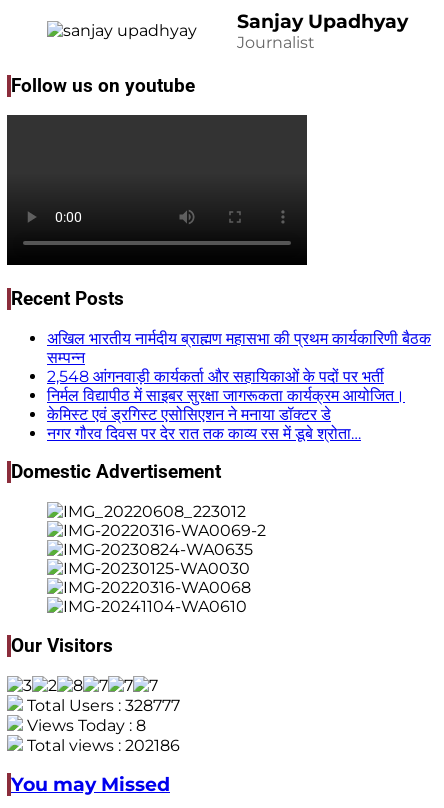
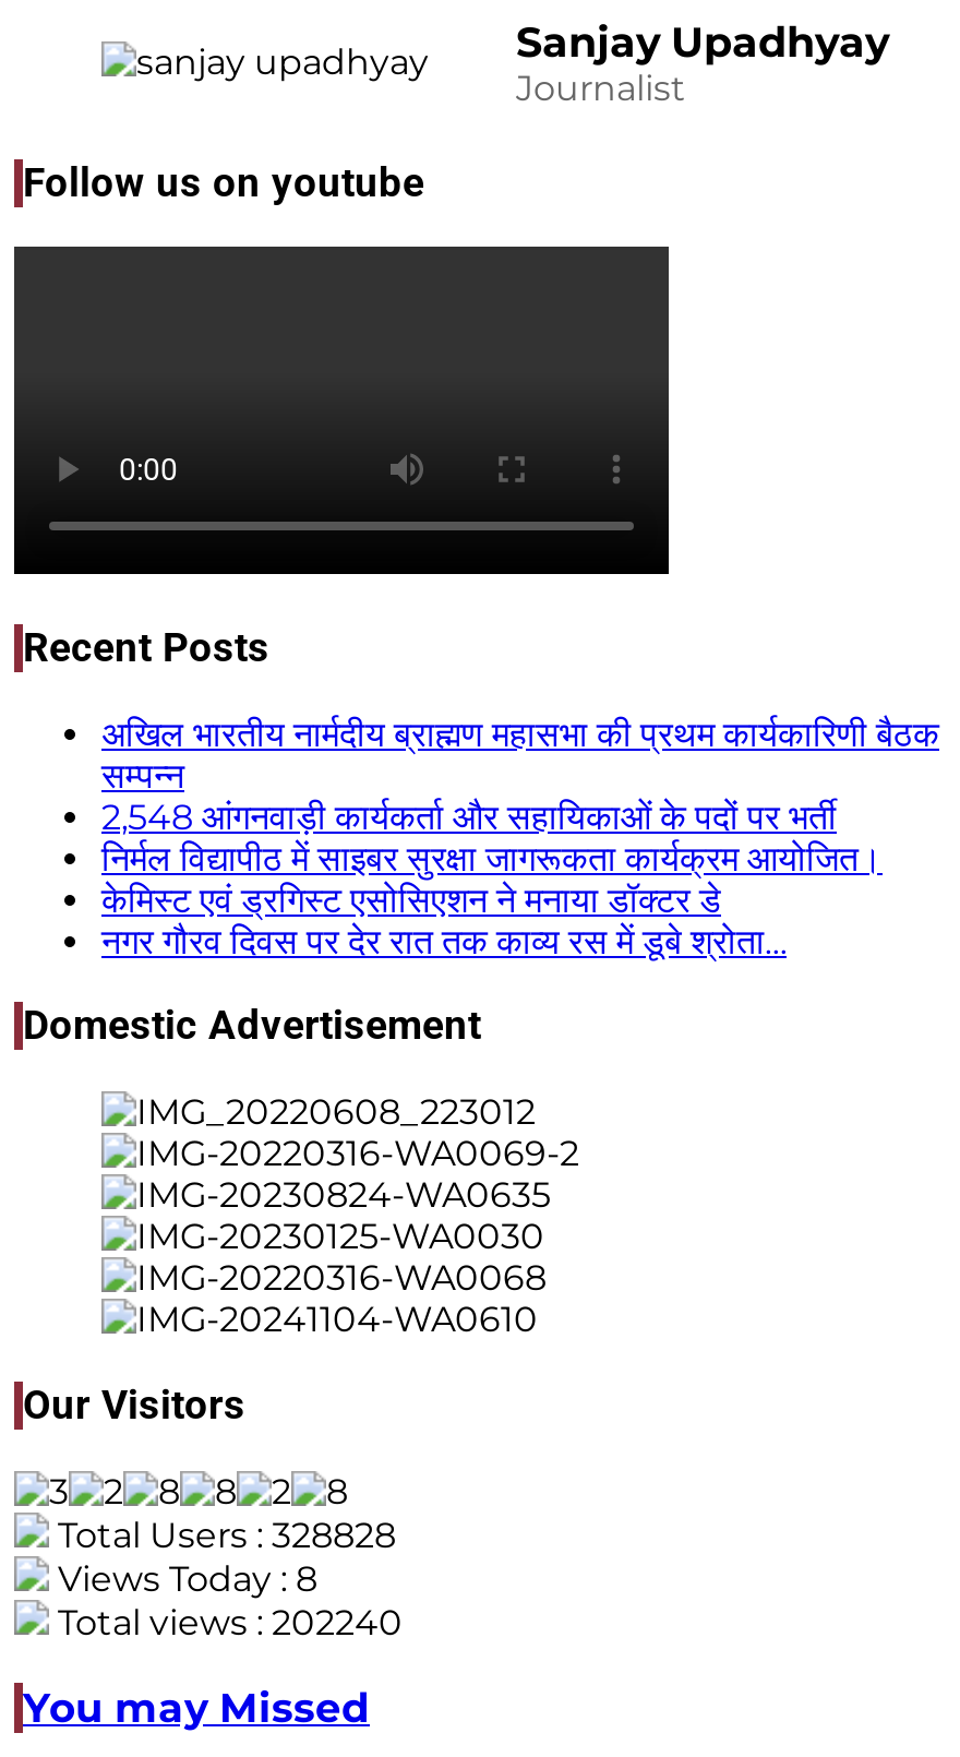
[23,696,180,715] Total Users : 328777 -> [49,1514,396,1555] Total Users : 328828
[23,736,180,755] Total views : 202186 -> [49,1601,403,1643] Total views : 202240

